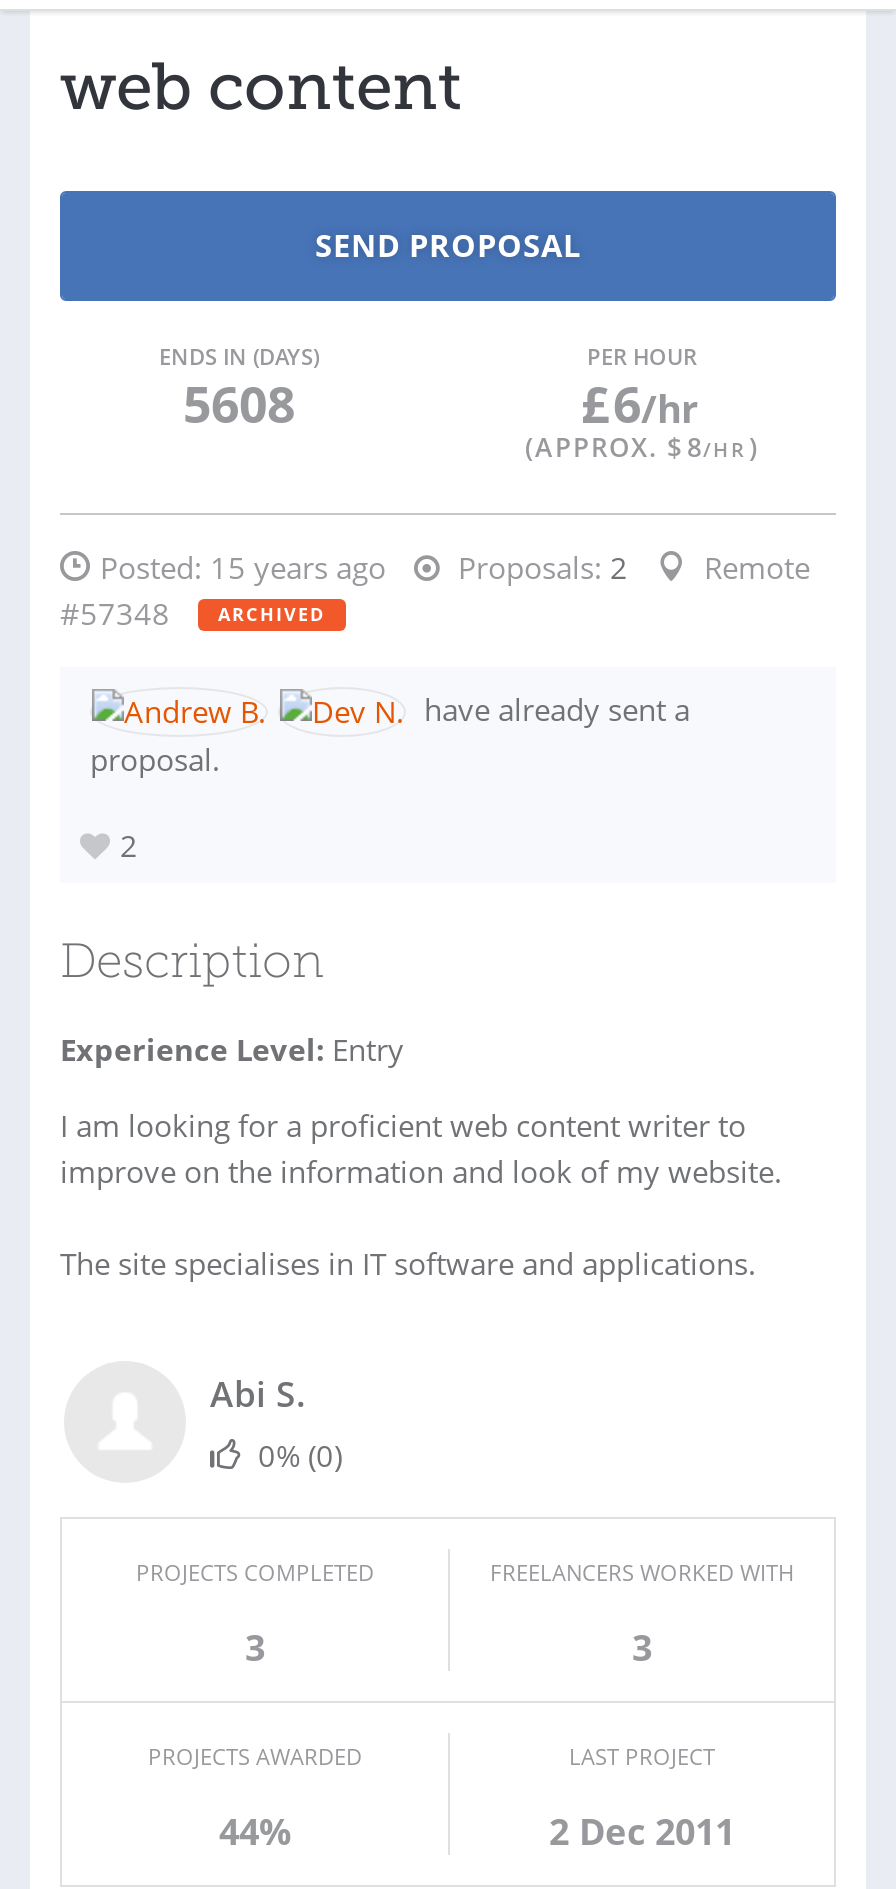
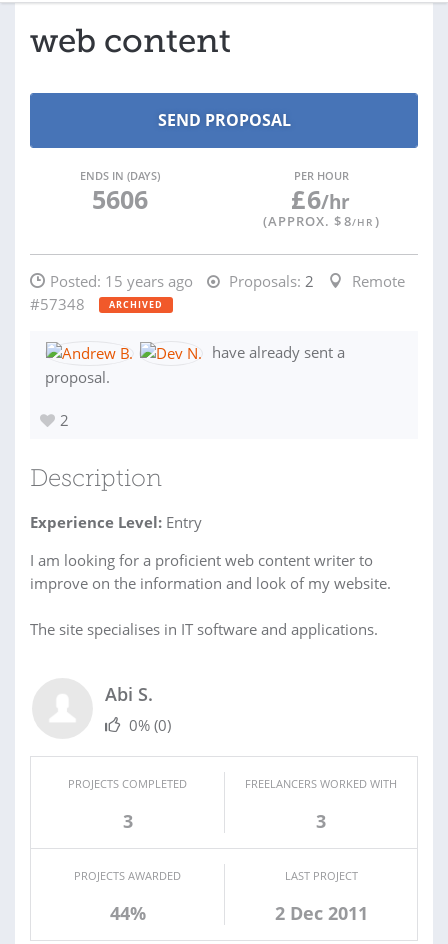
[183,369,295,437] 5608 -> [91,182,147,216] 5606

